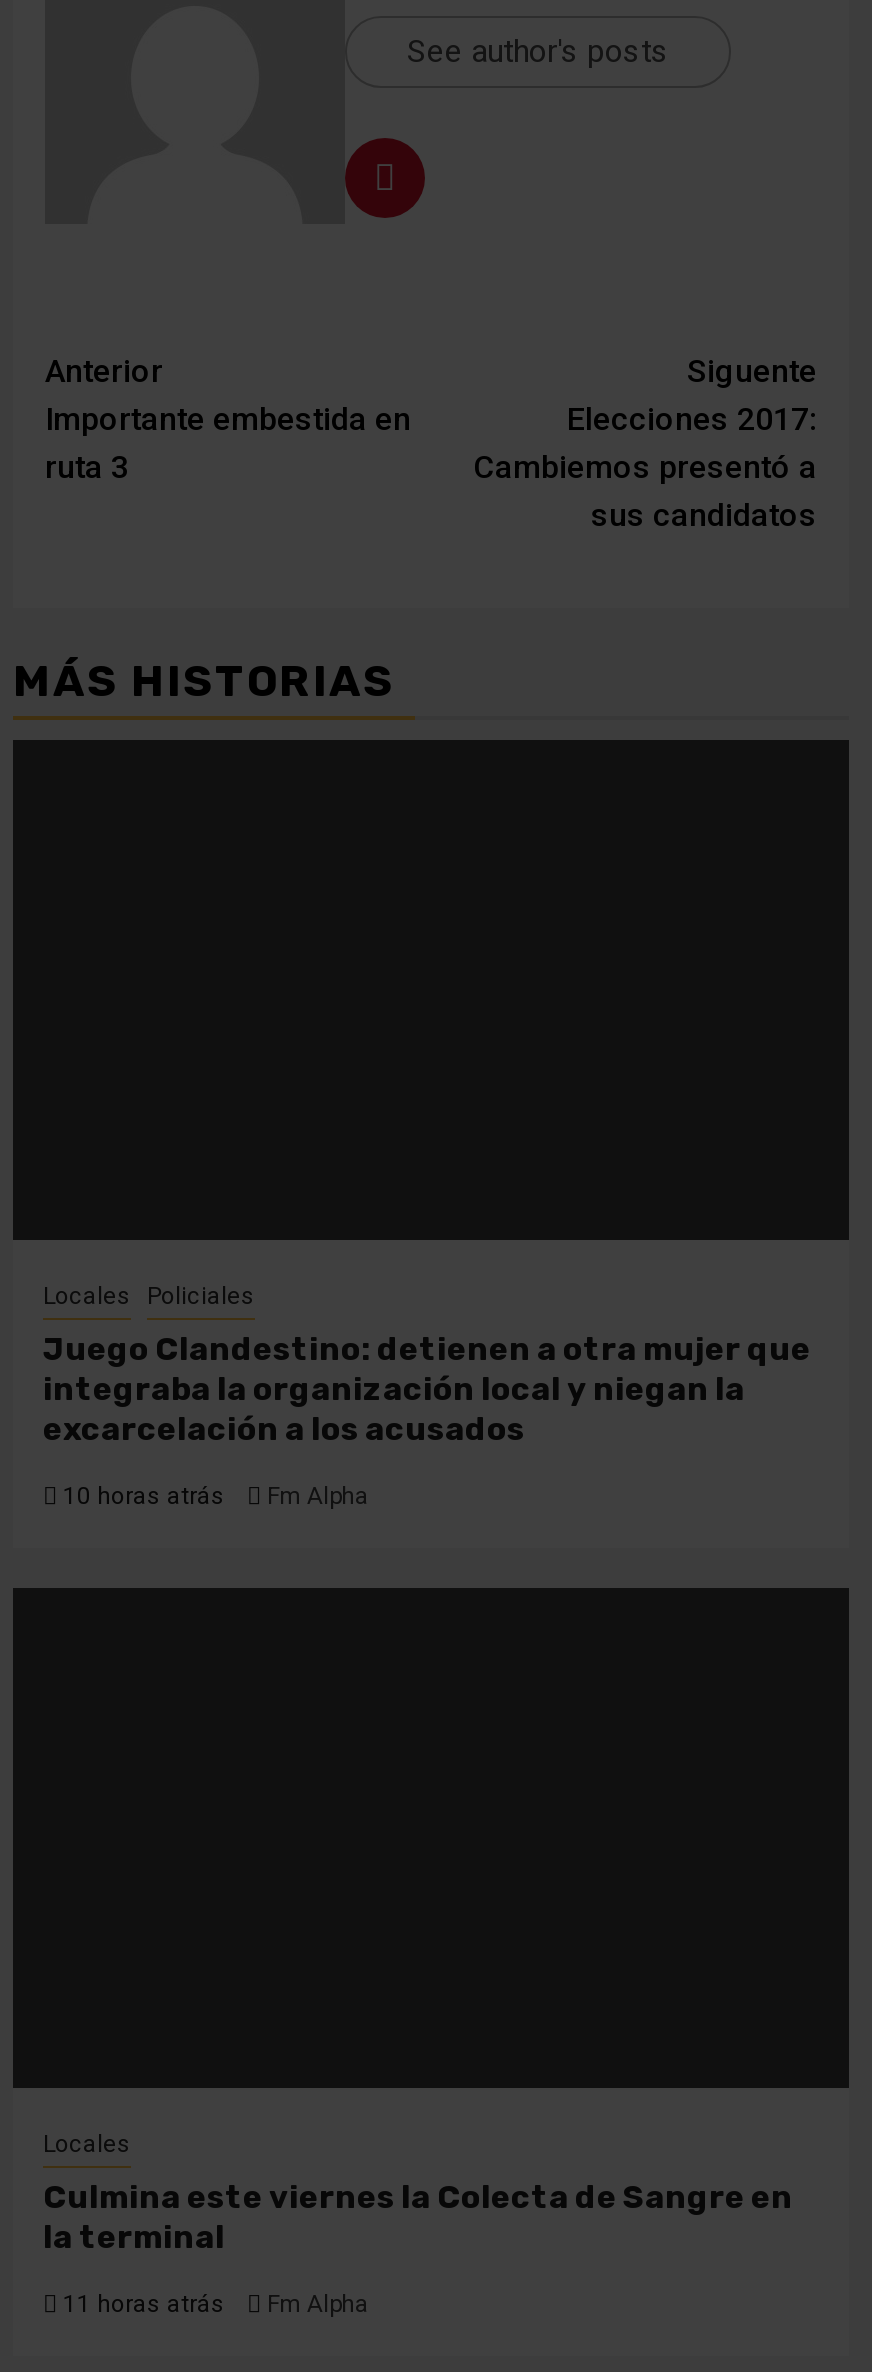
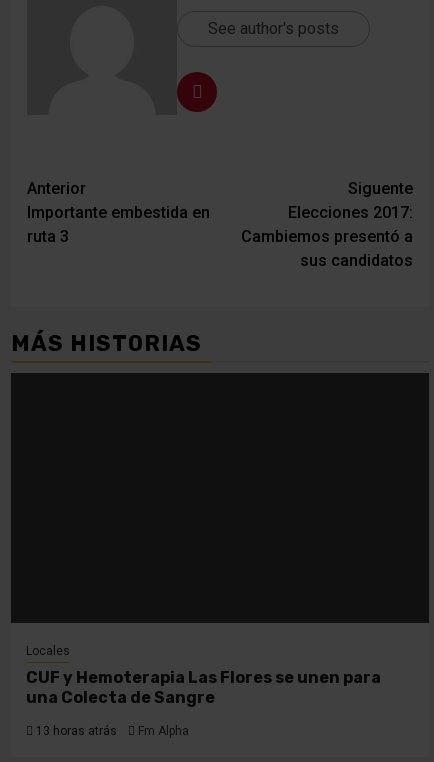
[43,1282,811,1510] Locales Policiales | Juego Clandestino: detienen a otra mujer que | integraba la organización local y niegan la | excarcelación a los acusados | 10 horas atrás | Fm Alpha -> none
[43,2178,793,2256] Culmina este viernes la Colecta de Sangre en | la terminal -> [26,668,381,707] CUF y Hemoterapia Las Flores se unen para | una Colecta de Sangre
[57,2290,369,2318] 11 horas atrás Fm Alpha -> [33,724,189,738] 13 horas atrás Fm Alpha

